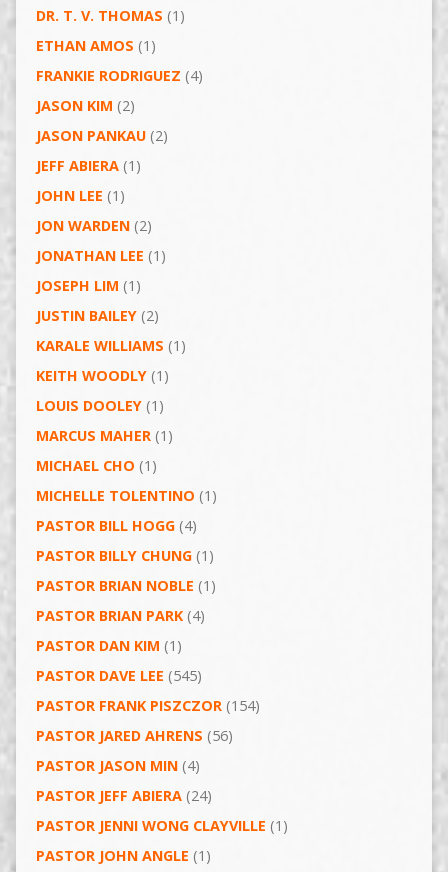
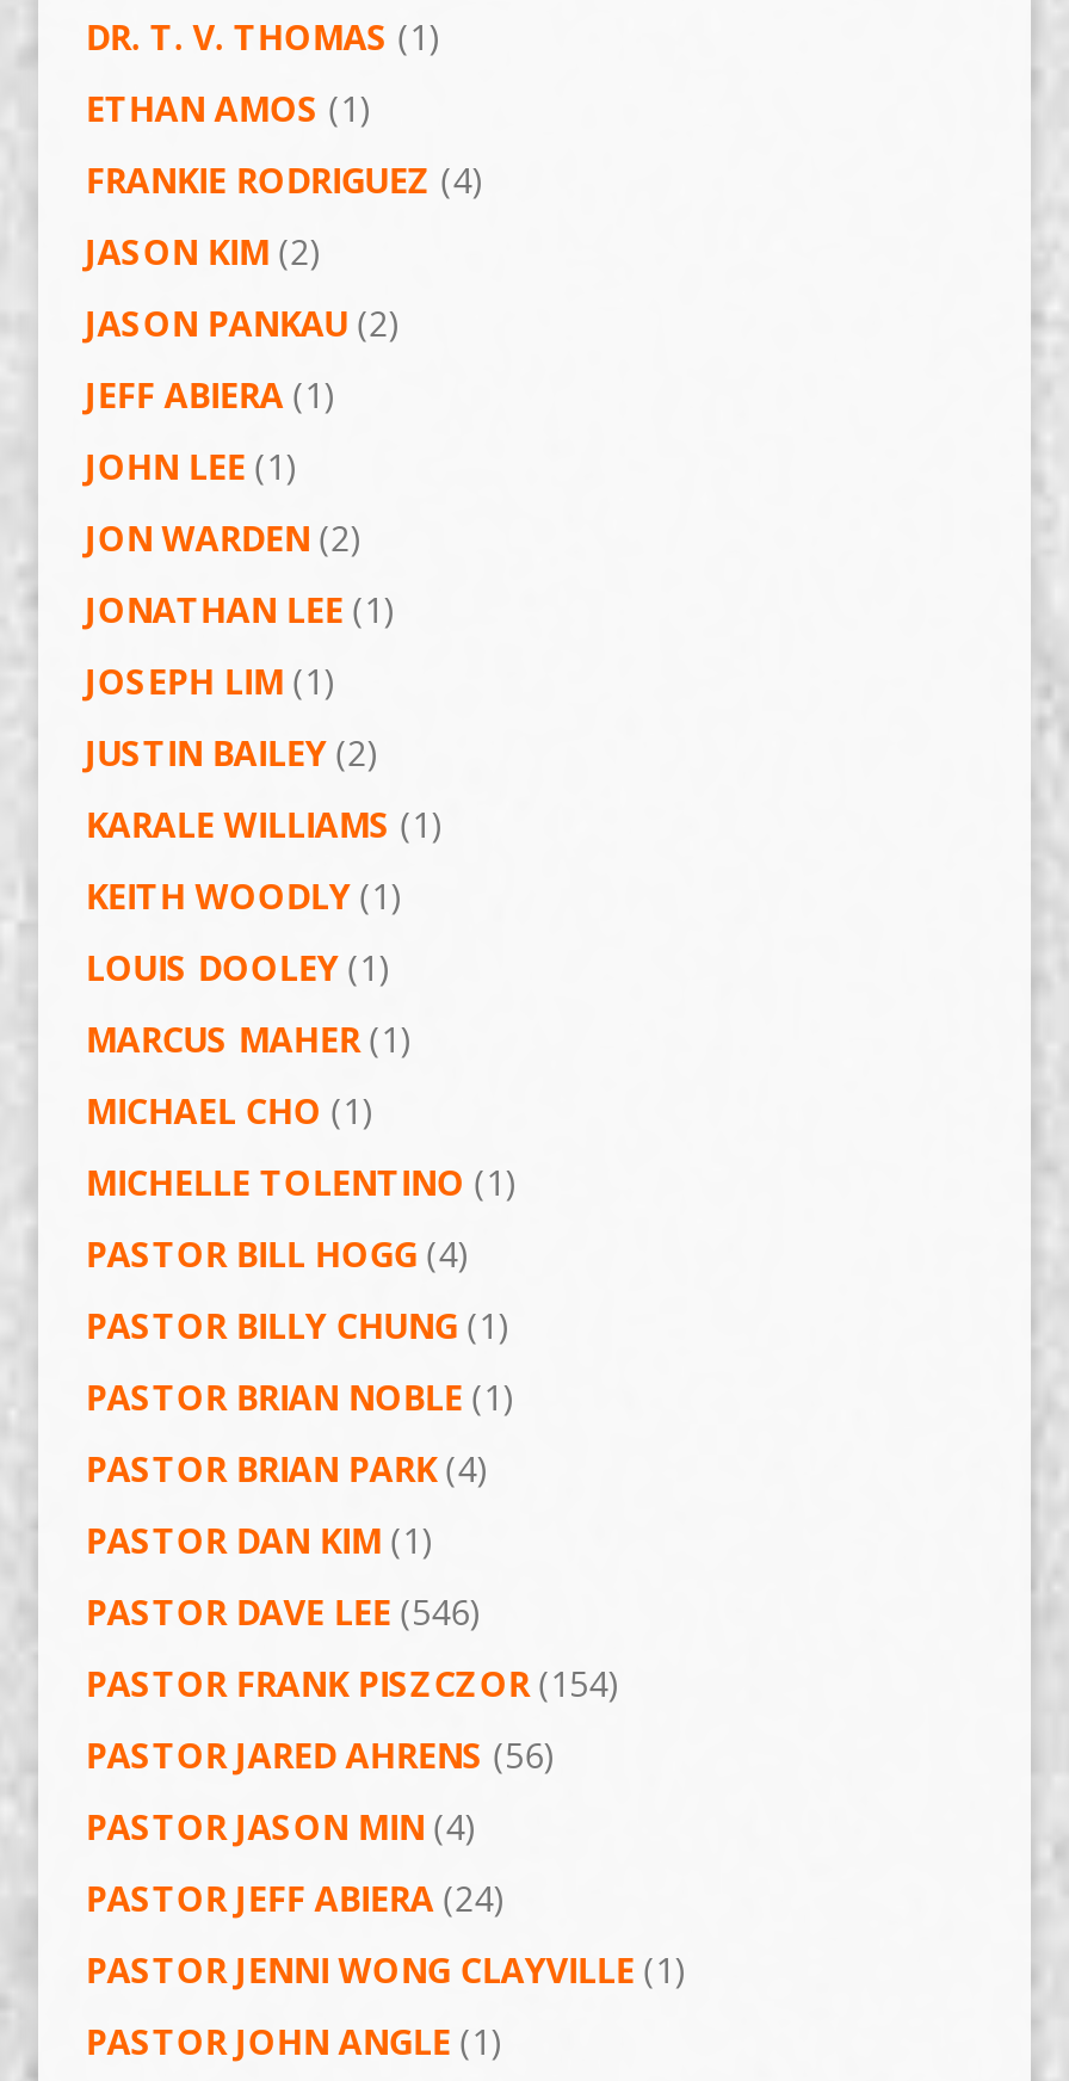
[36,666,202,685] PASTOR DAVE LEE (545) -> [85,1591,481,1636] PASTOR DAVE LEE (546)

